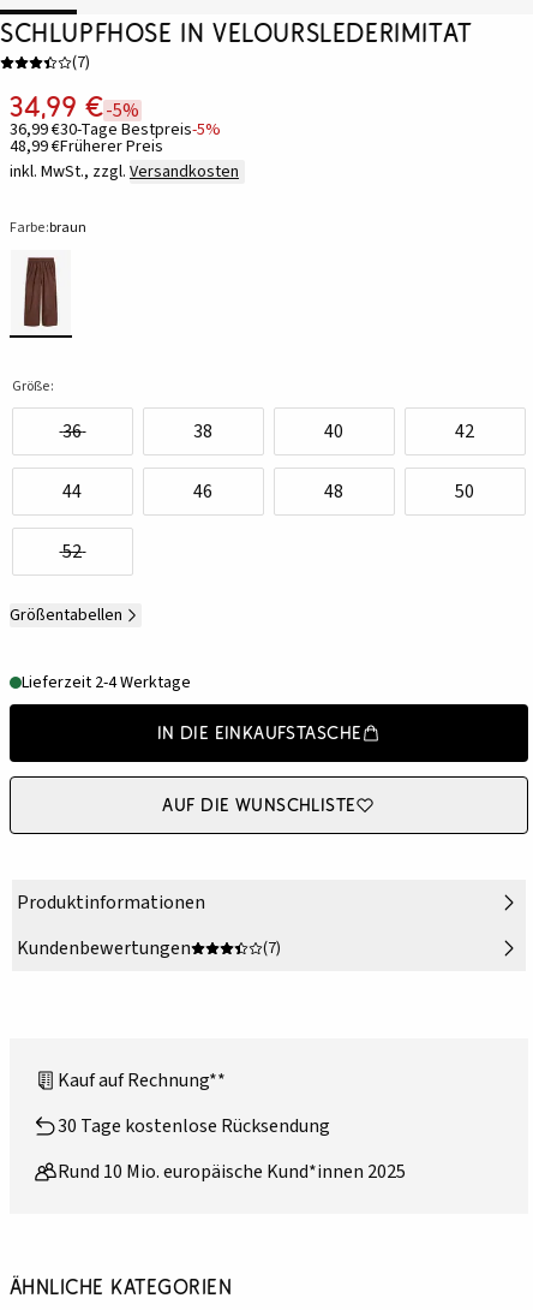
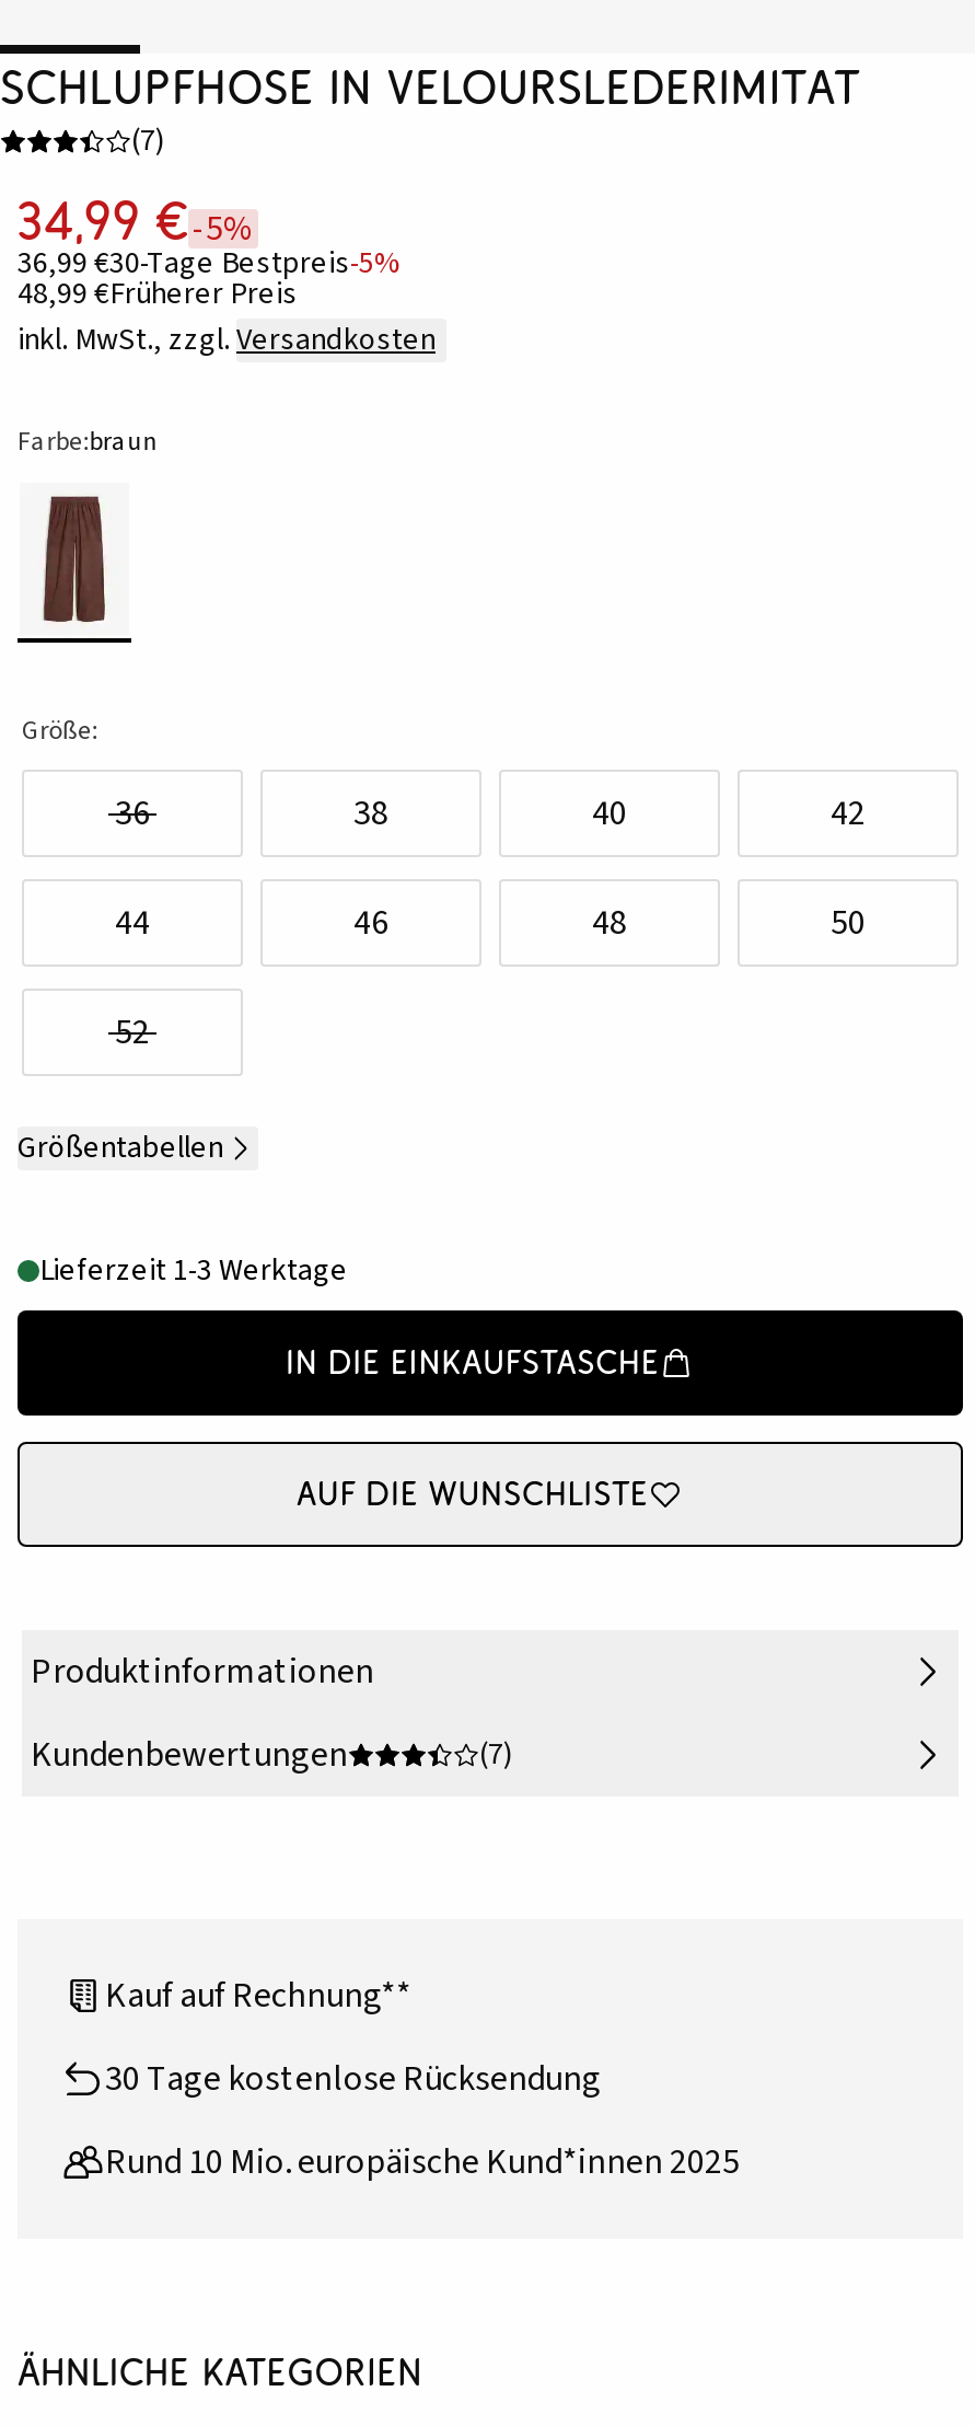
[22,671,191,695] Lieferzeit 2-4 Werktage -> [39,1250,348,1294] Lieferzeit 1-3 Werktage

